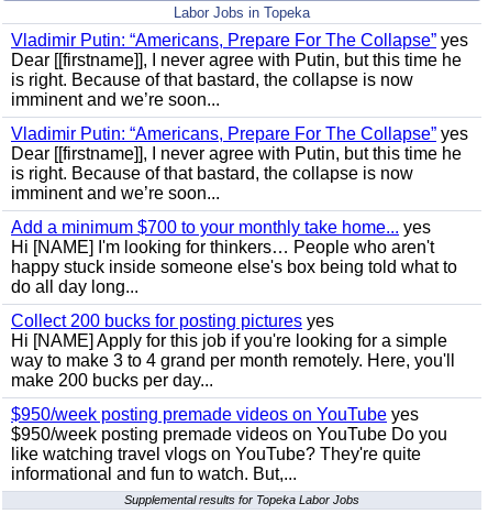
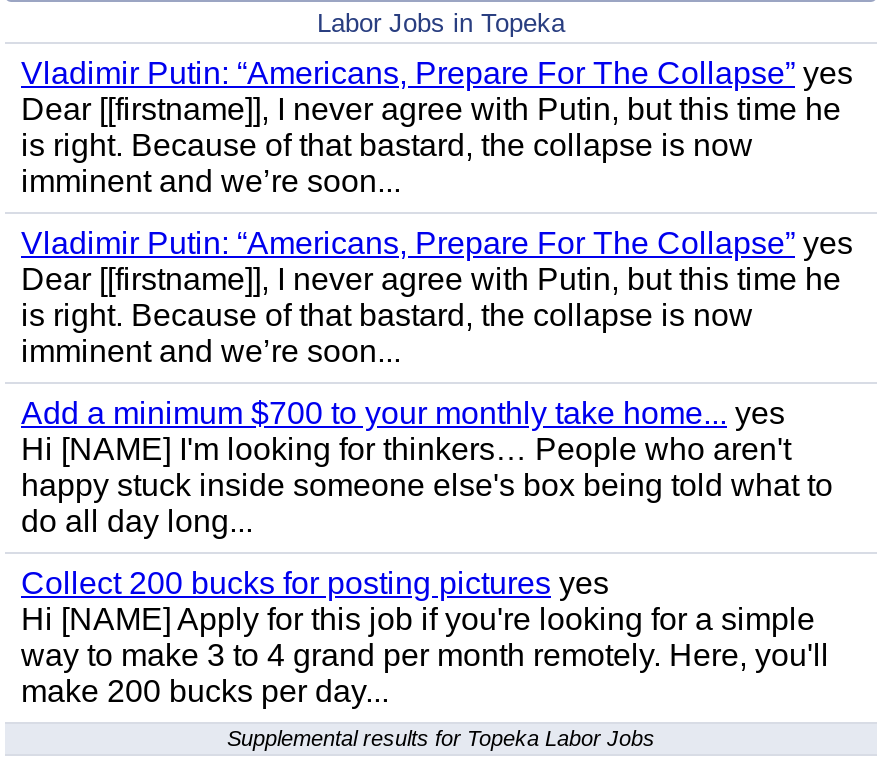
[11,405,447,483] $950/week posting premade videos on YouTube yes | $950/week posting premade videos on YouTube Do you | like watching travel vlogs on YouTube? They're quite | informational and fun to watch. But,... -> none

